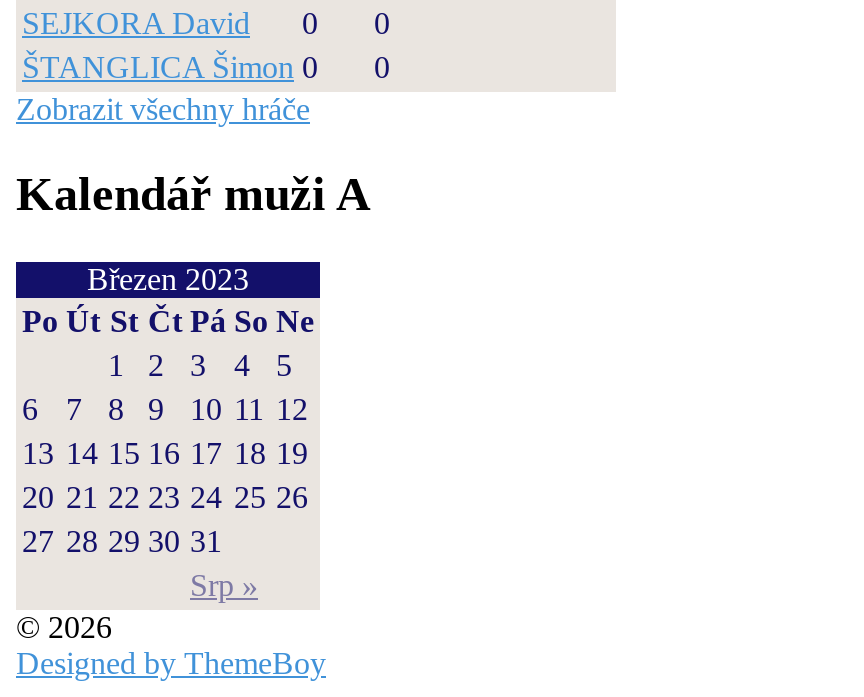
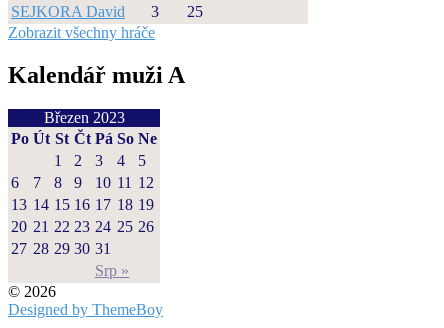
[22,6,390,84] 0 | 0 | ŠTANGLICA Šimon 0 | 0 -> [151,3,203,20] 3 | 25

